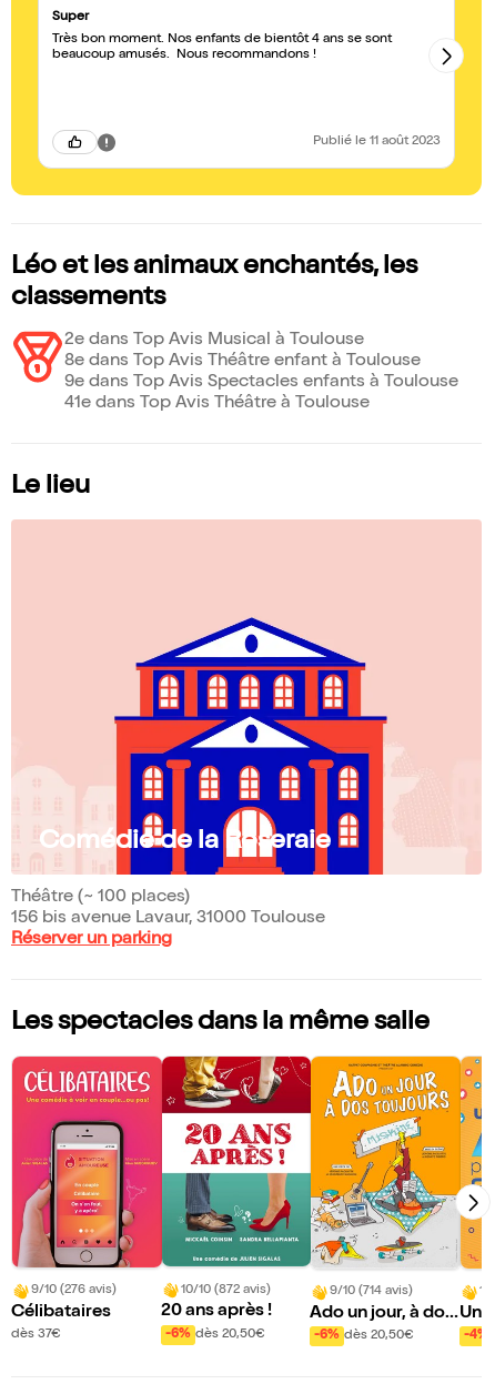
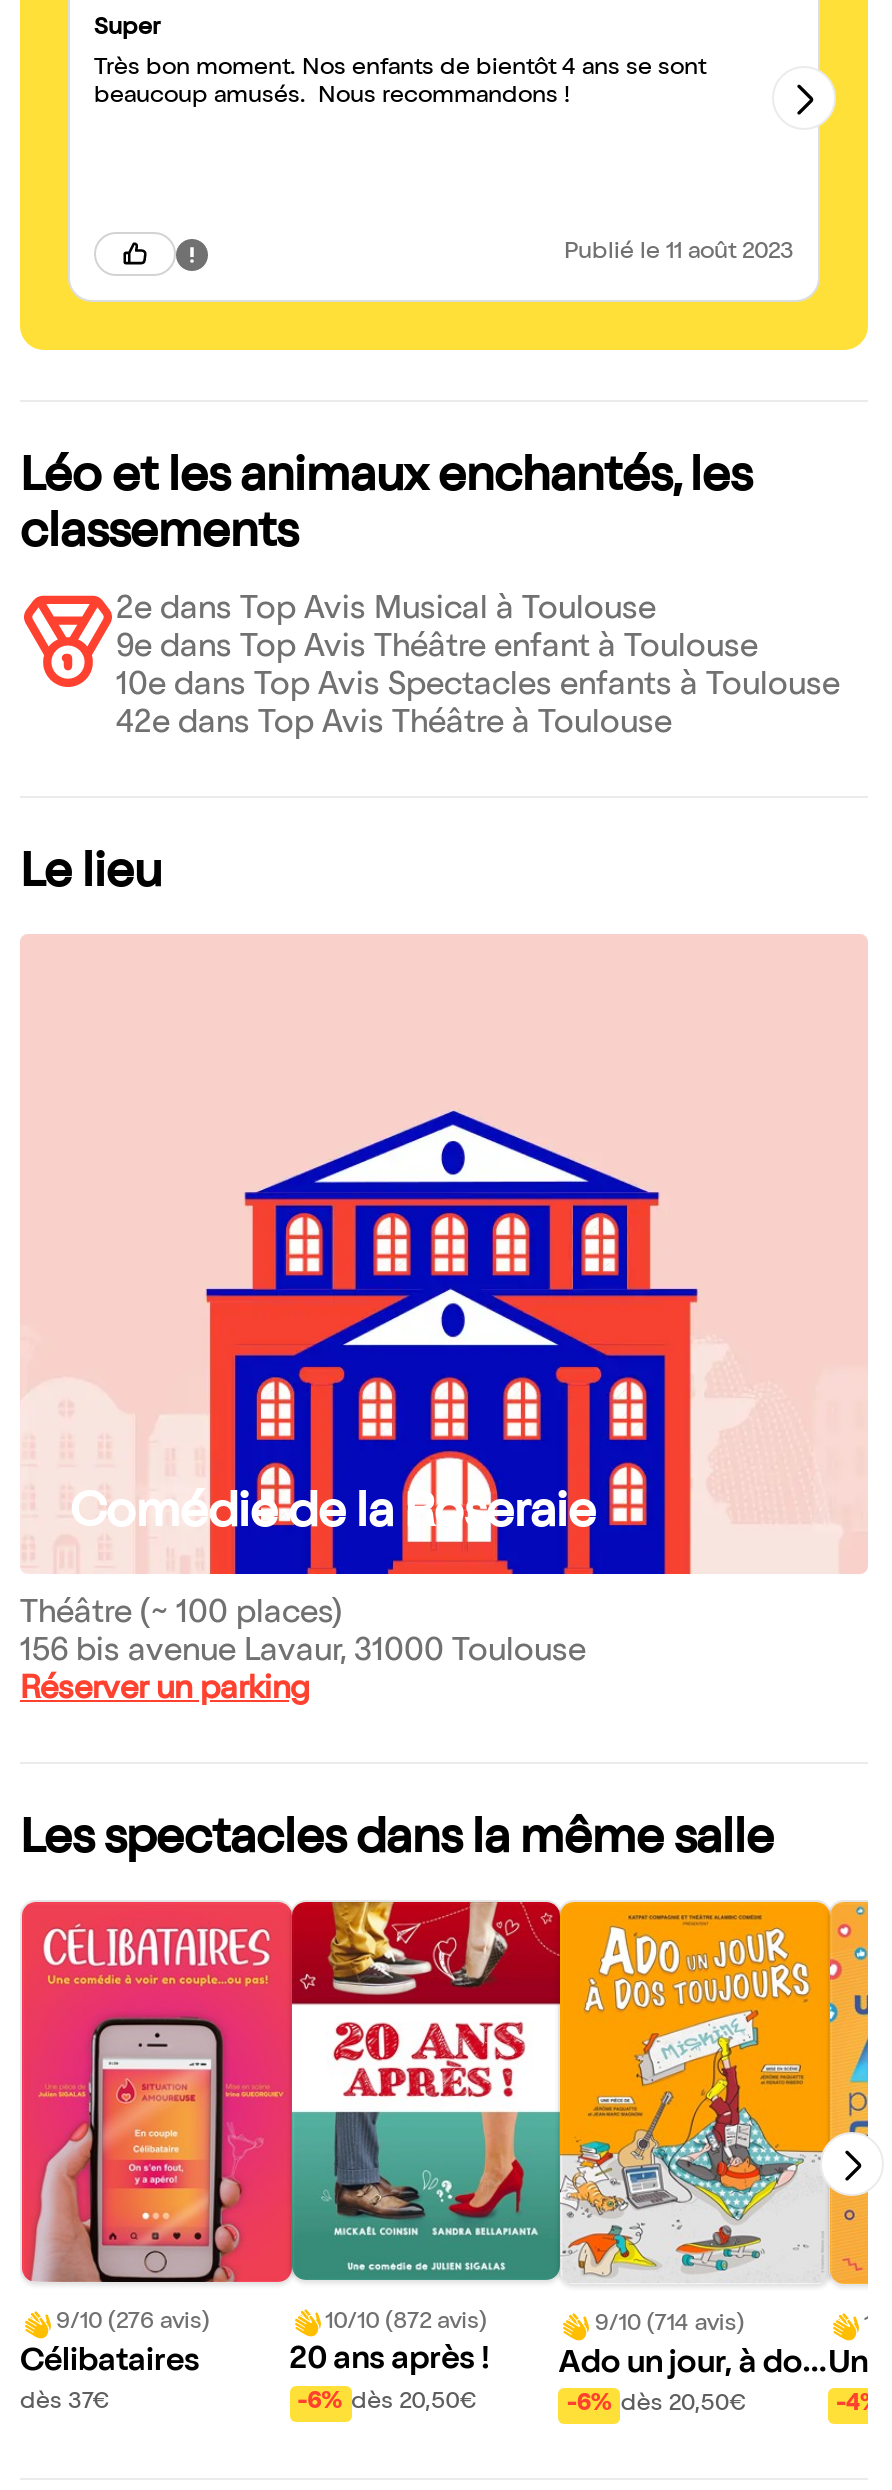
[64,353,421,371] 8e dans Top Avis Théâtre enfant à Toulouse -> [116,635,758,667] 9e dans Top Avis Théâtre enfant à Toulouse
[64,374,458,392] 9e dans Top Avis Spectacles enfants à Toulouse -> [116,673,840,705] 10e dans Top Avis Spectacles enfants à Toulouse
[64,396,370,413] 41e dans Top Avis Théâtre à Toulouse -> [116,711,672,743] 42e dans Top Avis Théâtre à Toulouse

